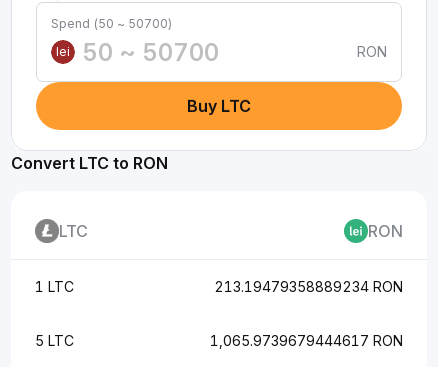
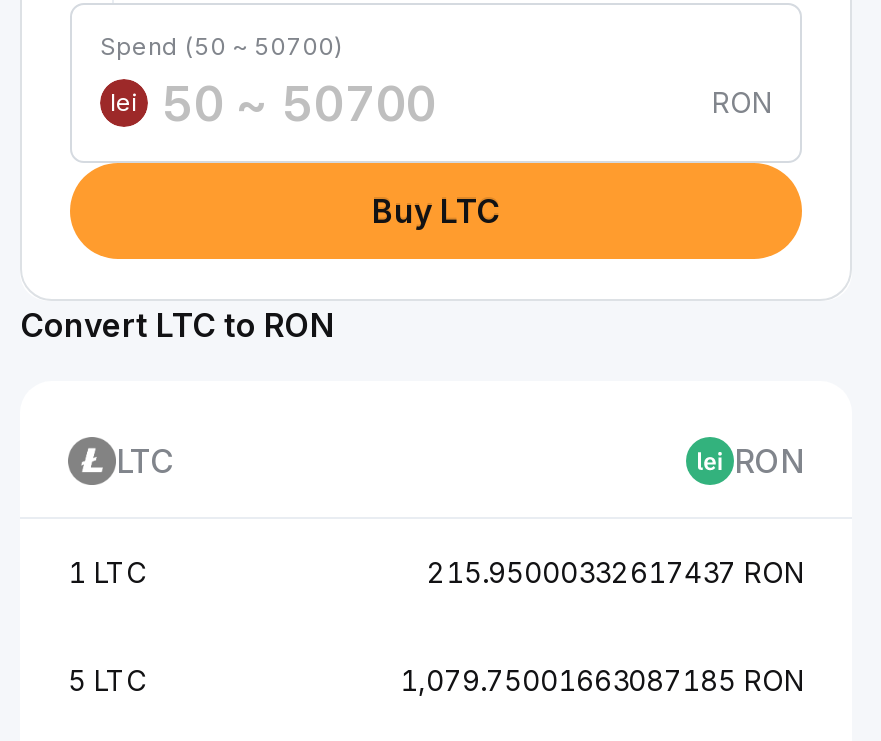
[214,278,403,295] 213.19479358889234 RON -> [426,555,804,589] 215.95000332617437 RON
[210,332,403,349] 1,065.9739679444617 RON -> [400,663,804,697] 1,079.75001663087185 RON

